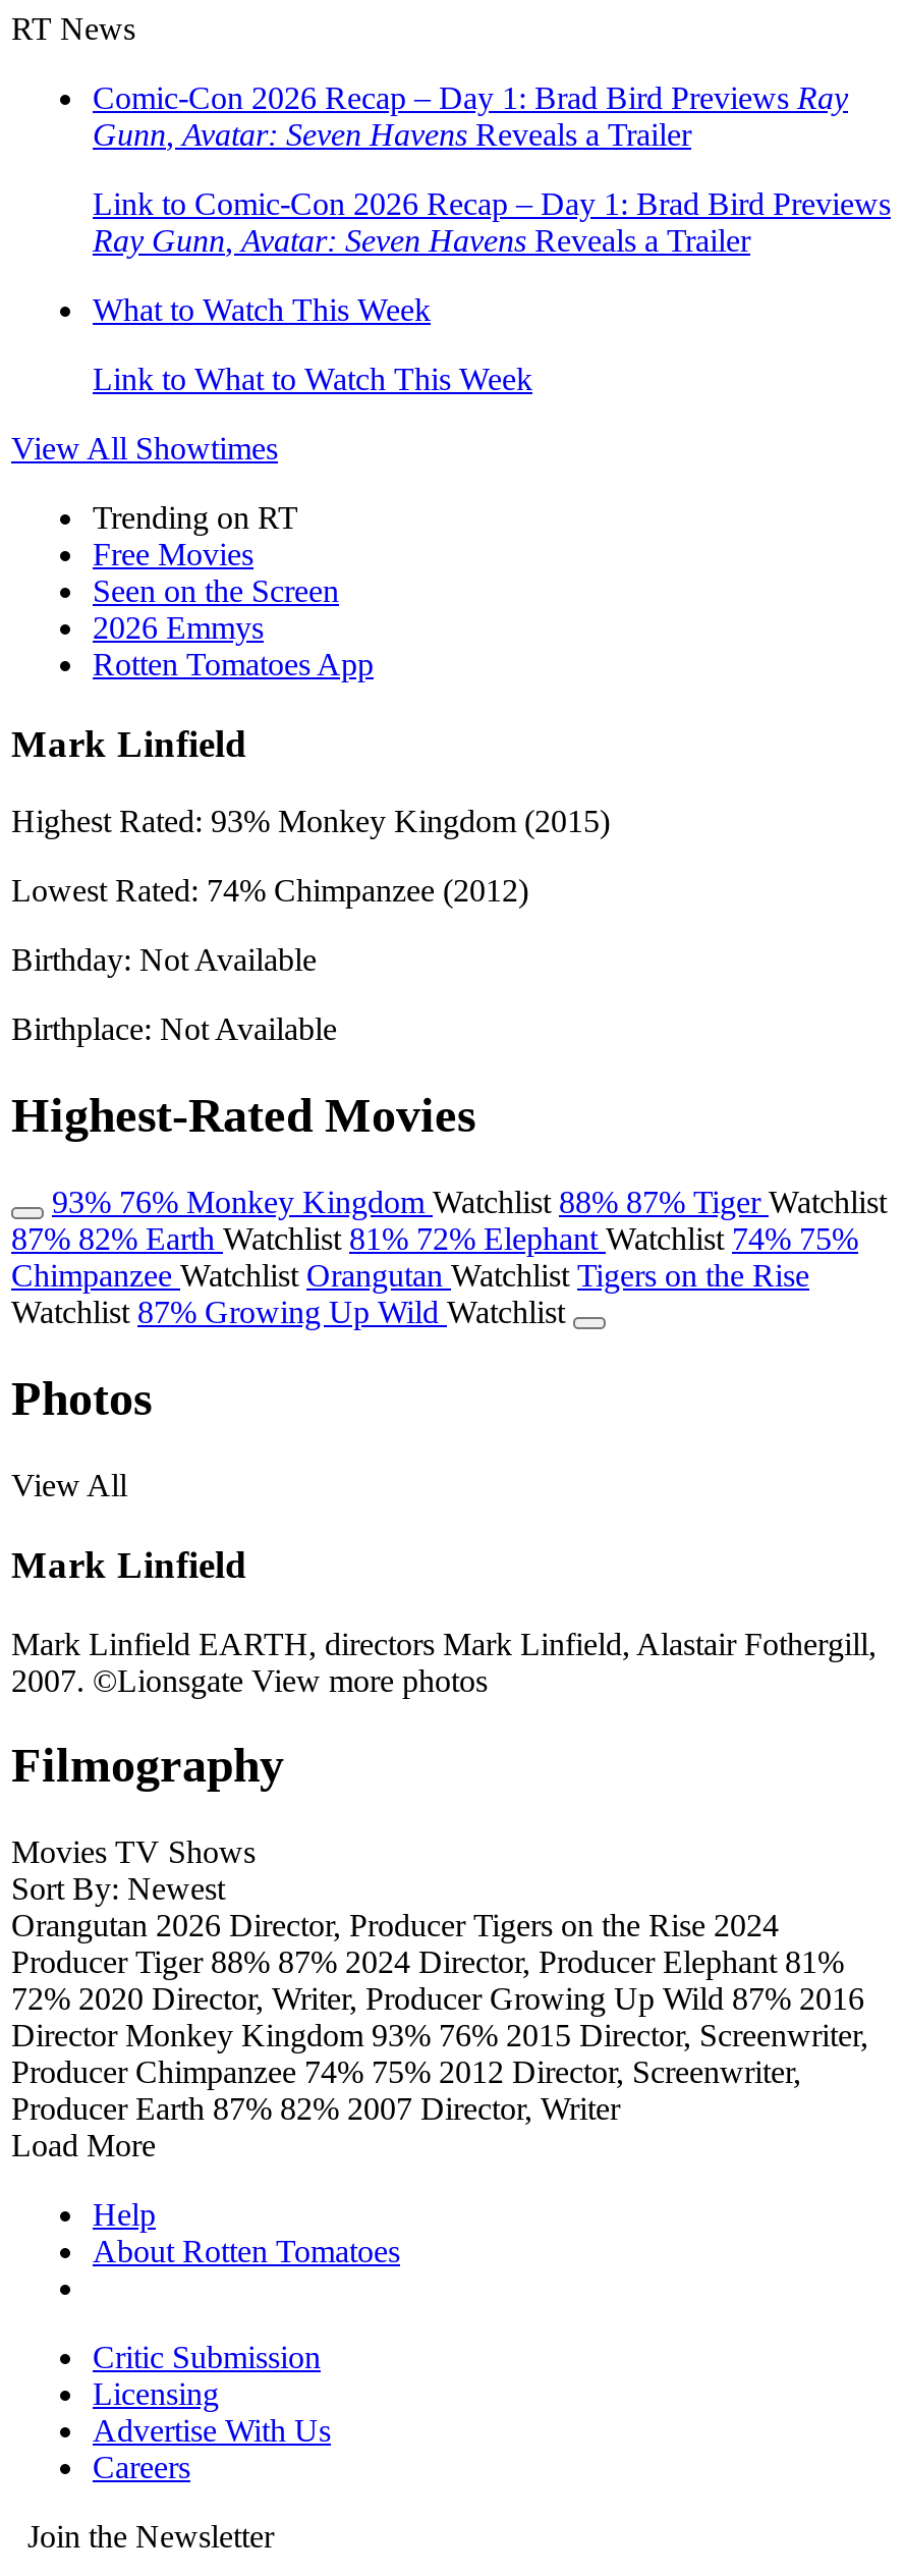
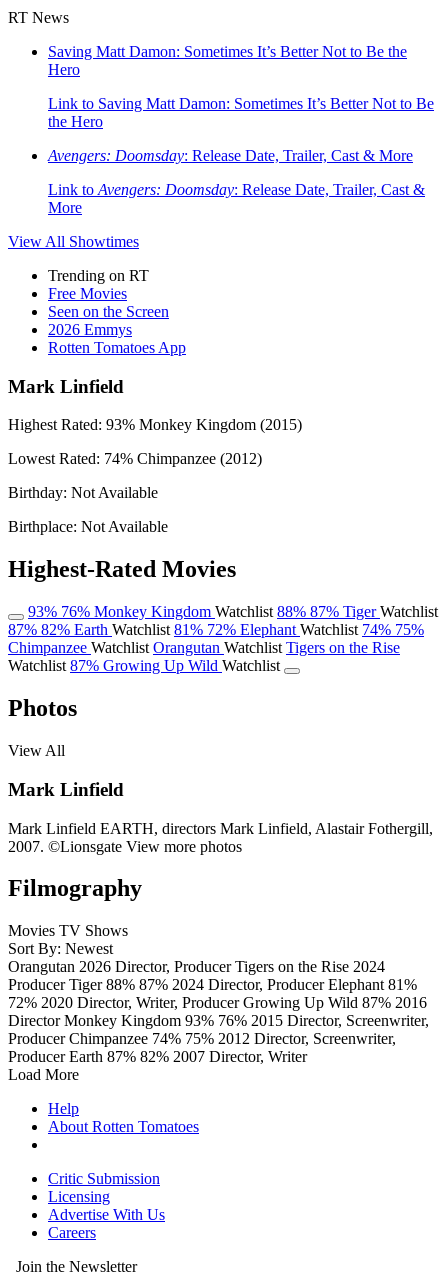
[93,80,848,152] Comic-Con 2026 Recap – Day 1: Brad Bird Previews Ray | Gunn, Avatar: Seven Havens Reveals a Trailer -> [48,43,407,78] Saving Matt Damon: Sometimes It’s Better Not to Be the | Hero
[93,186,891,258] Link to Comic-Con 2026 Recap – Day 1: Brad Bird Previews | Ray Gunn, Avatar: Seven Havens Reveals a Trailer -> [48,95,434,130] Link to Saving Matt Damon: Sometimes It’s Better Not to Be | the Hero
[93,292,431,327] What to Watch This Week -> [48,147,413,164] Avengers: Doomsday: Release Date, Trailer, Cast & More
[93,362,532,396] Link to What to Watch This Week -> [48,181,425,216] Link to Avengers: Doomsday: Release Date, Trailer, Cast & | More

